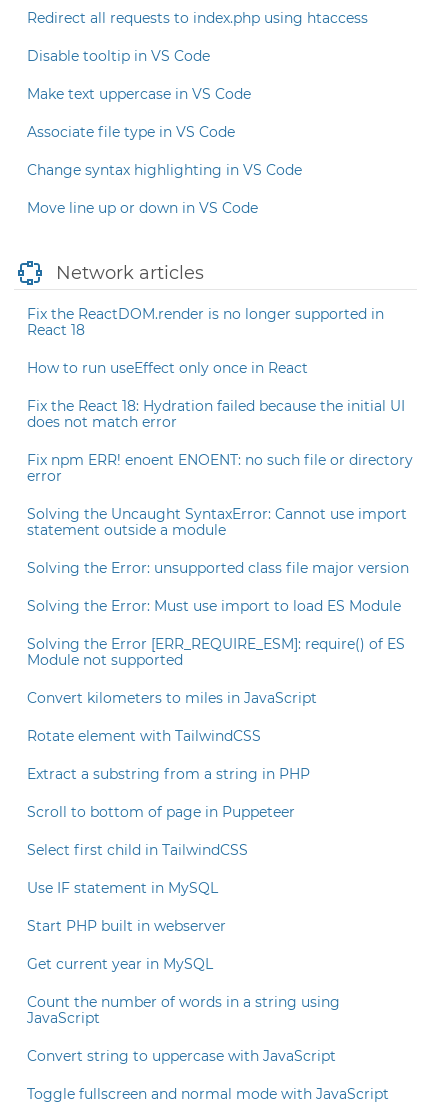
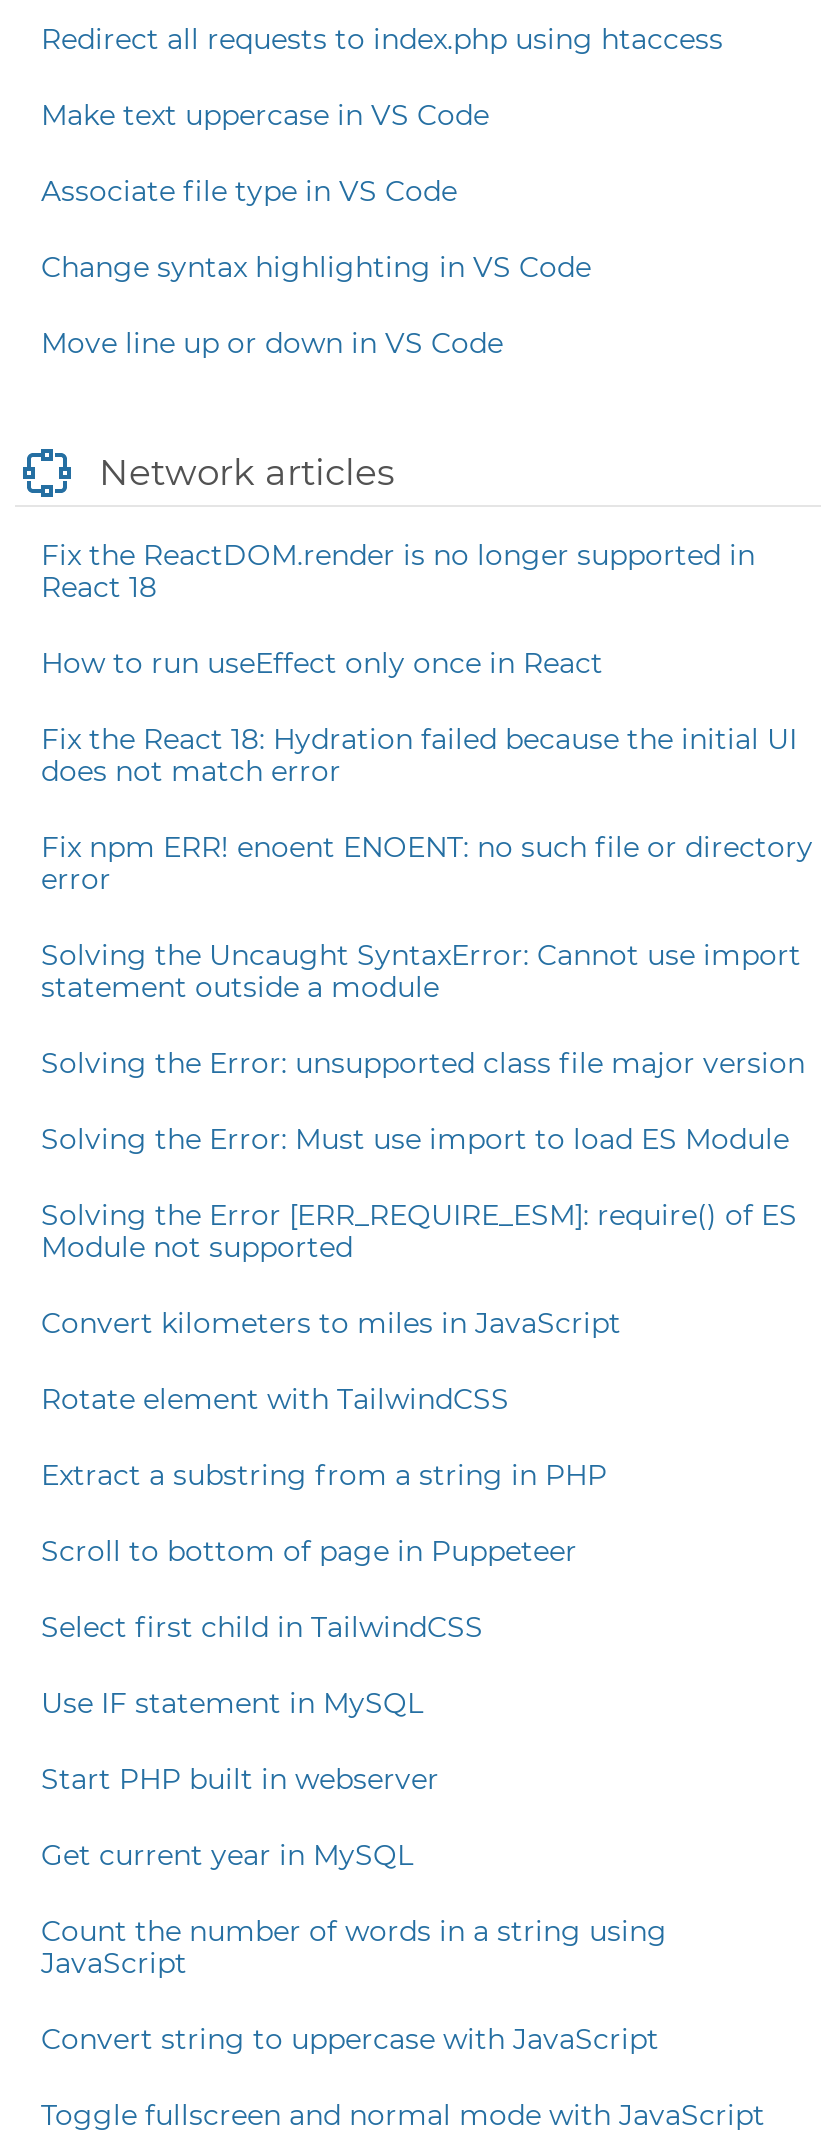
[27,47,210,65] Disable tooltip in VS Code -> none

